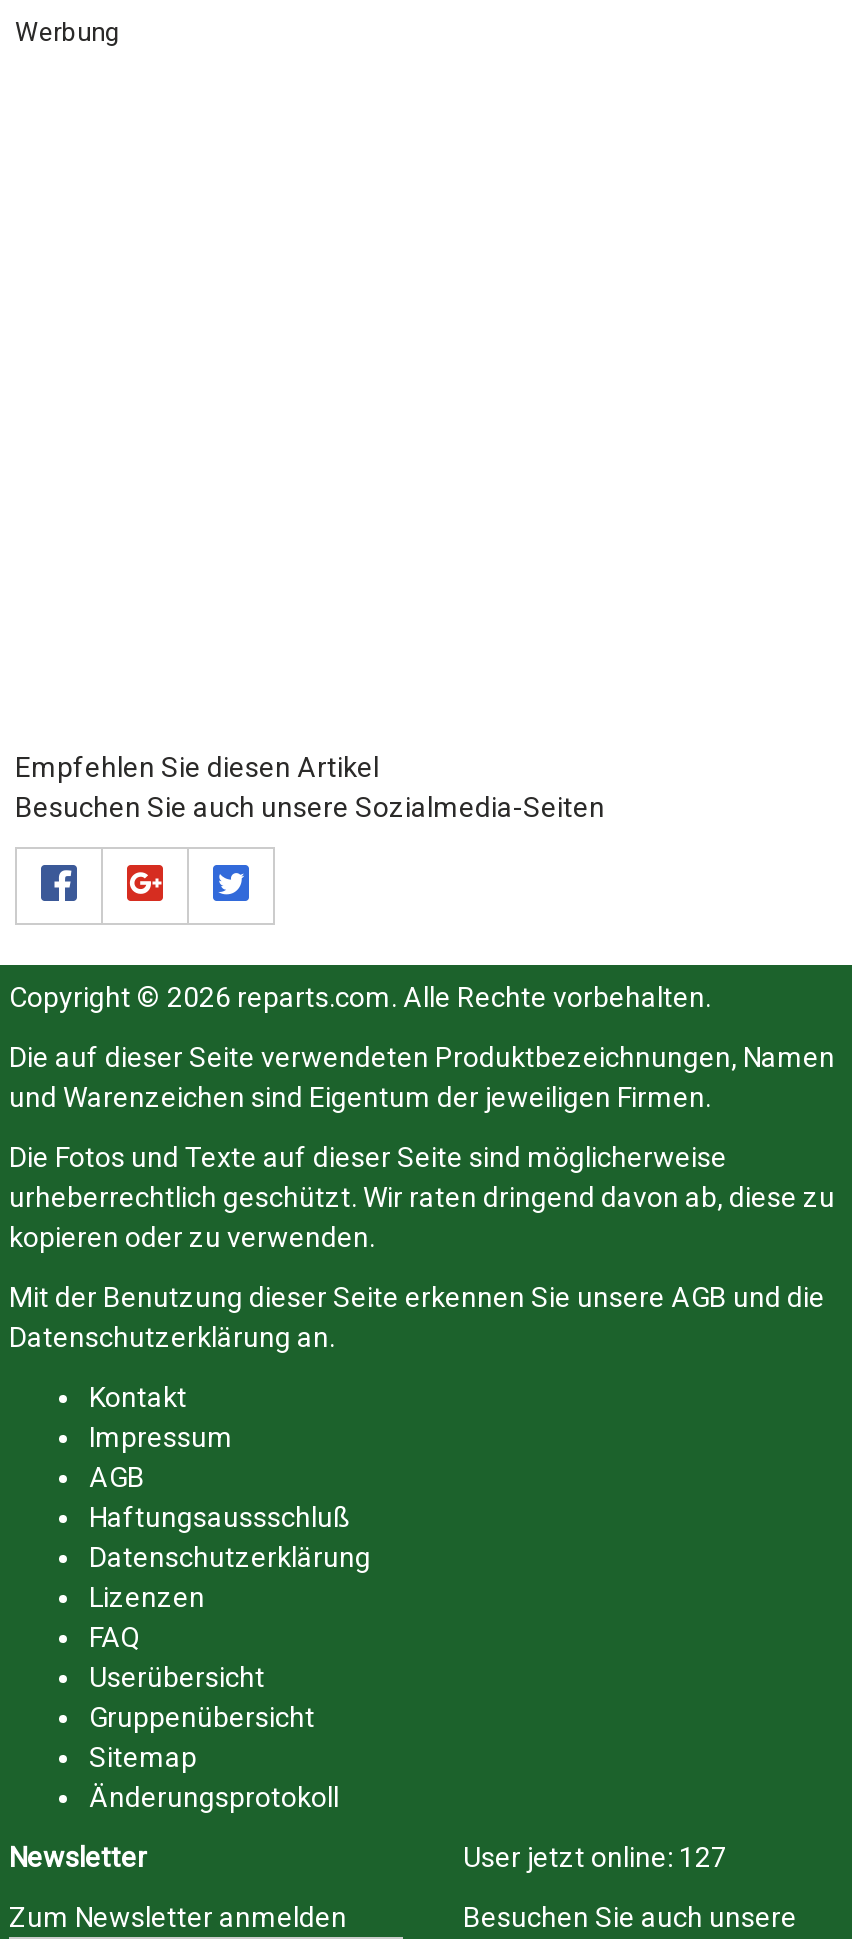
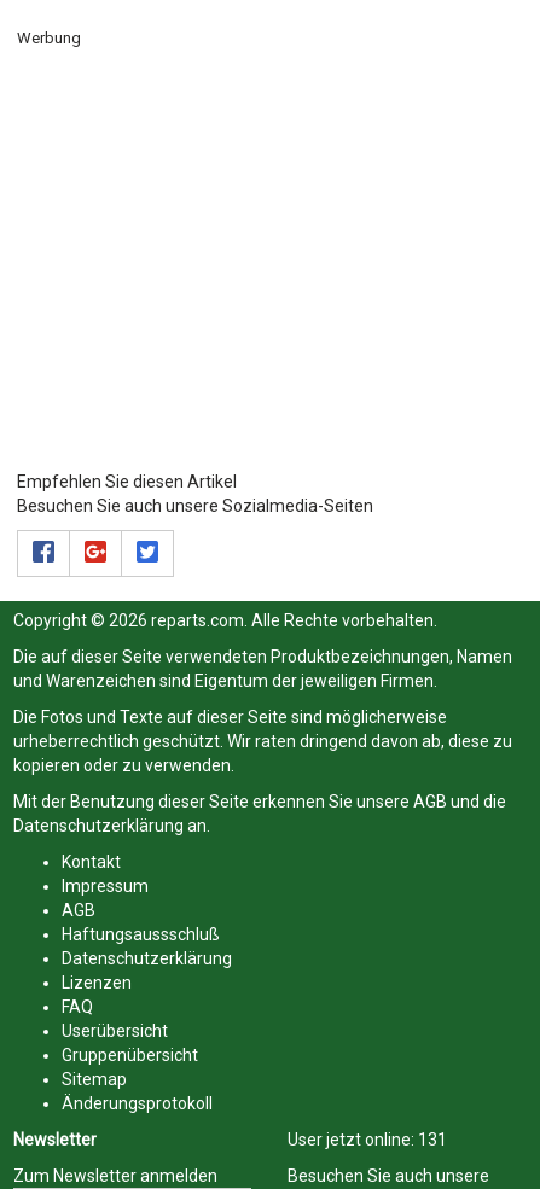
[463,1841,727,1873] User jetzt online: 127 -> [288,1130,447,1149] User jetzt online: 131

